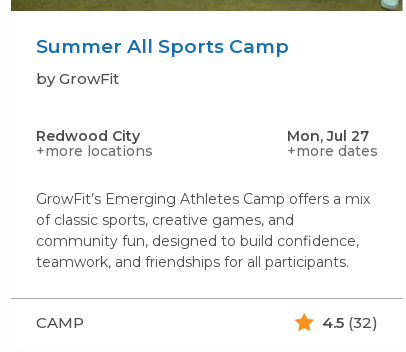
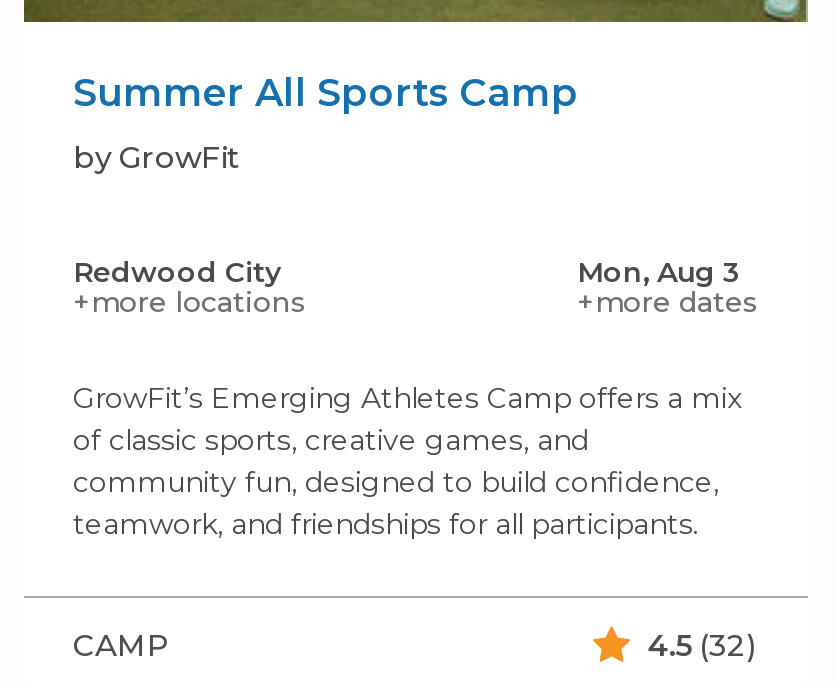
[287,127,369,145] Mon, Jul 27 -> [577,254,741,290] Mon, Aug 3

